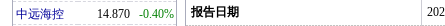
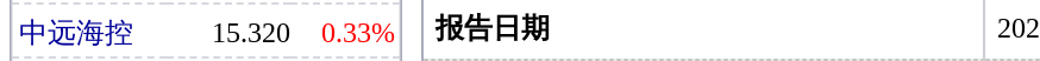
[97,7,130,21] 14.870 -> [212,16,290,49] 15.320
[139,7,174,21] -0.40% -> [321,16,395,49] 0.33%

